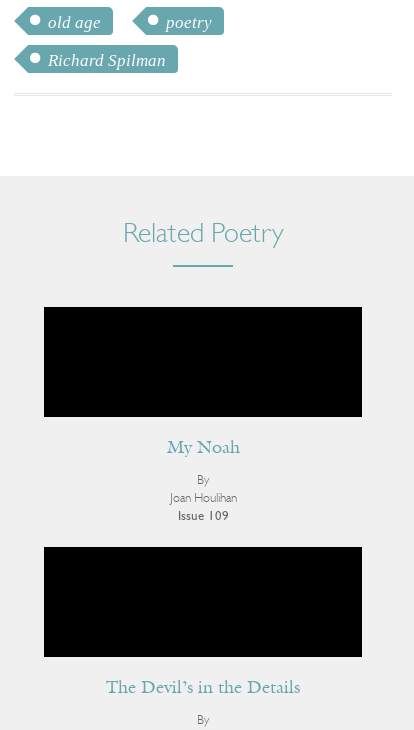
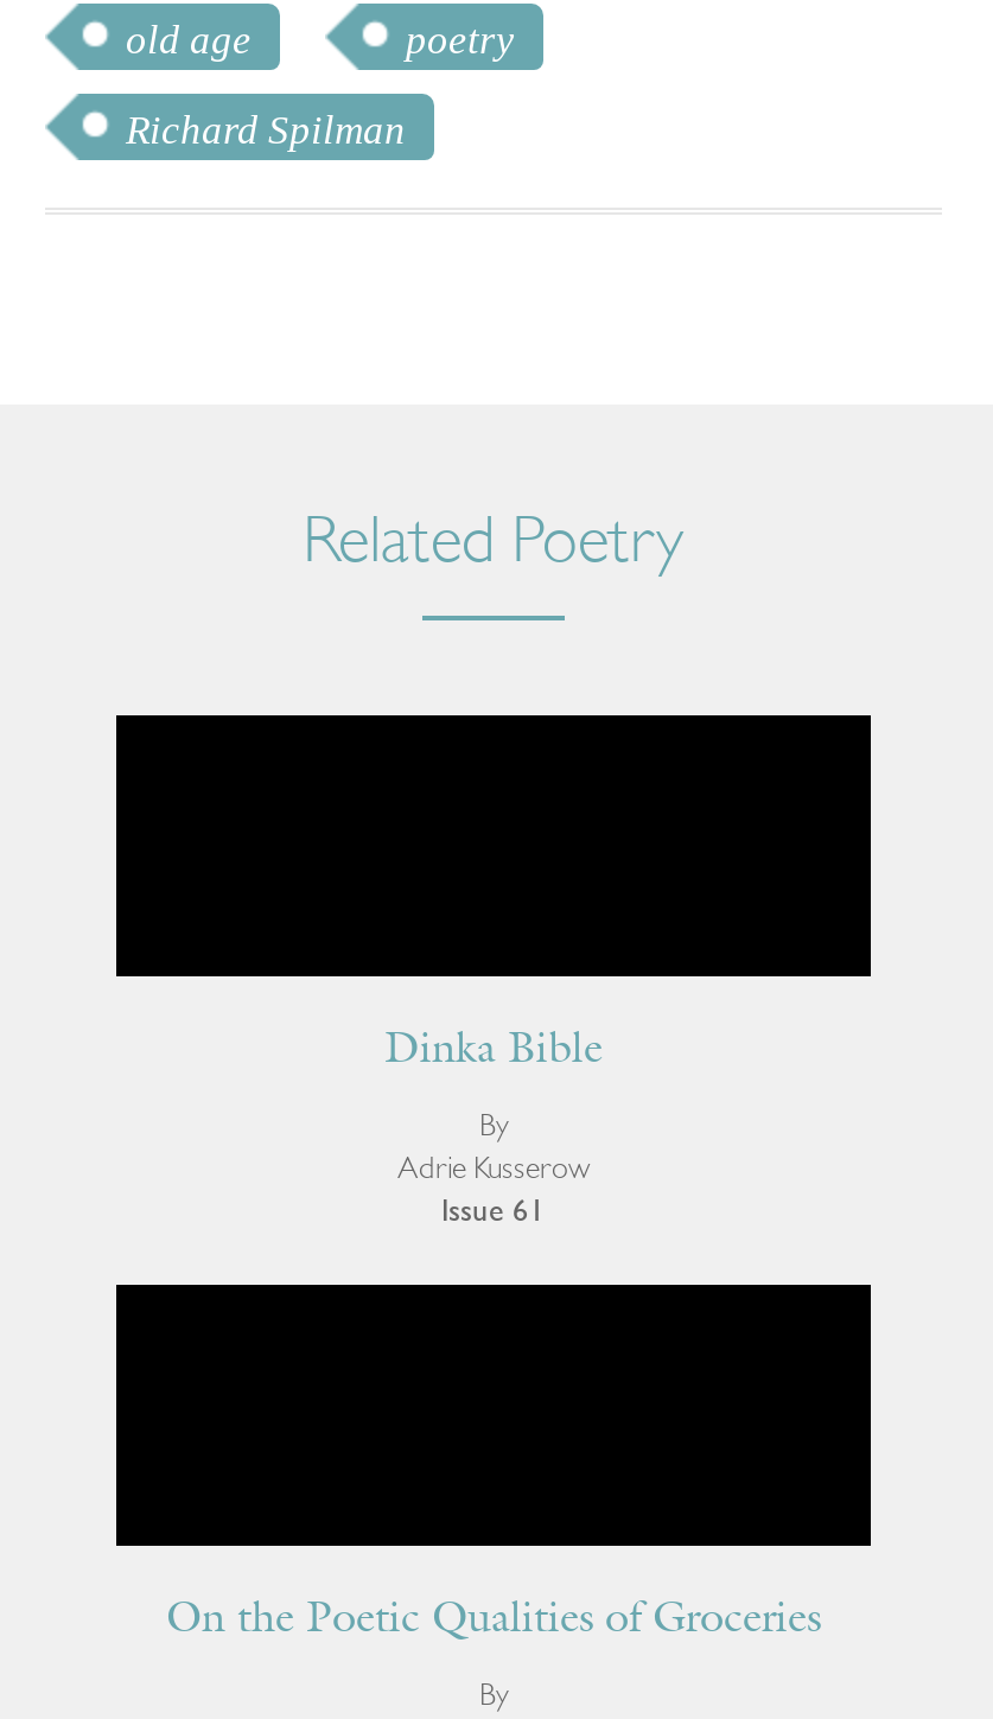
[166,440,239,458] My Noah -> [384,1032,603,1074] Dinka Bible
[169,492,236,523] Joan Houlihan | Issue 109 -> [397,1155,590,1229] Adrie Kusserow | Issue 61
[106,680,300,698] The Devil’s in the Details -> [166,1601,821,1644] On the Poetic Qualities of Groceries

